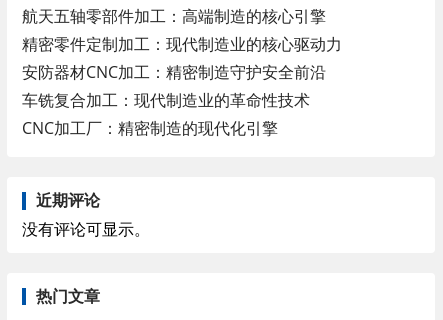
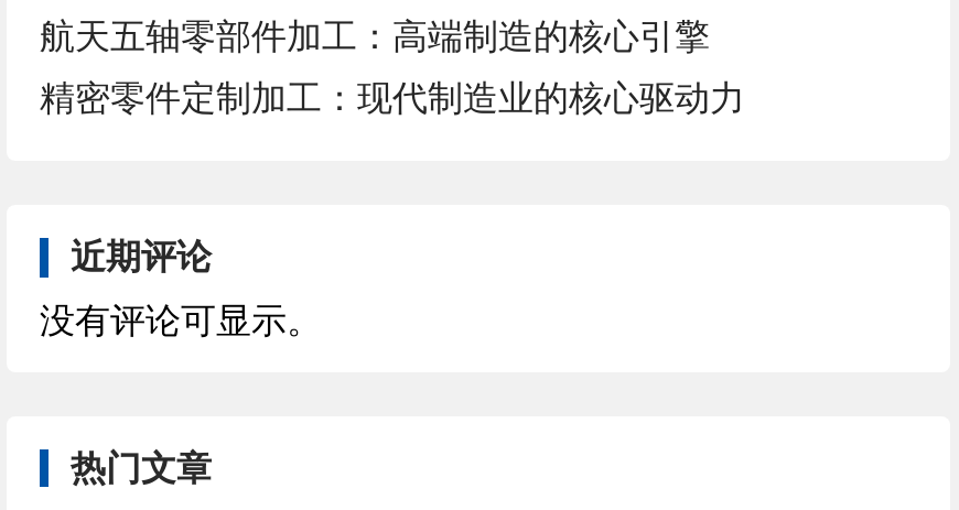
[22,61,326,139] 安防器材CNC加工：精密制造守护安全前沿 | 车铣复合加工：现代制造业的革命性技术 | CNC加工厂：精密制造的现代化引擎 -> none

